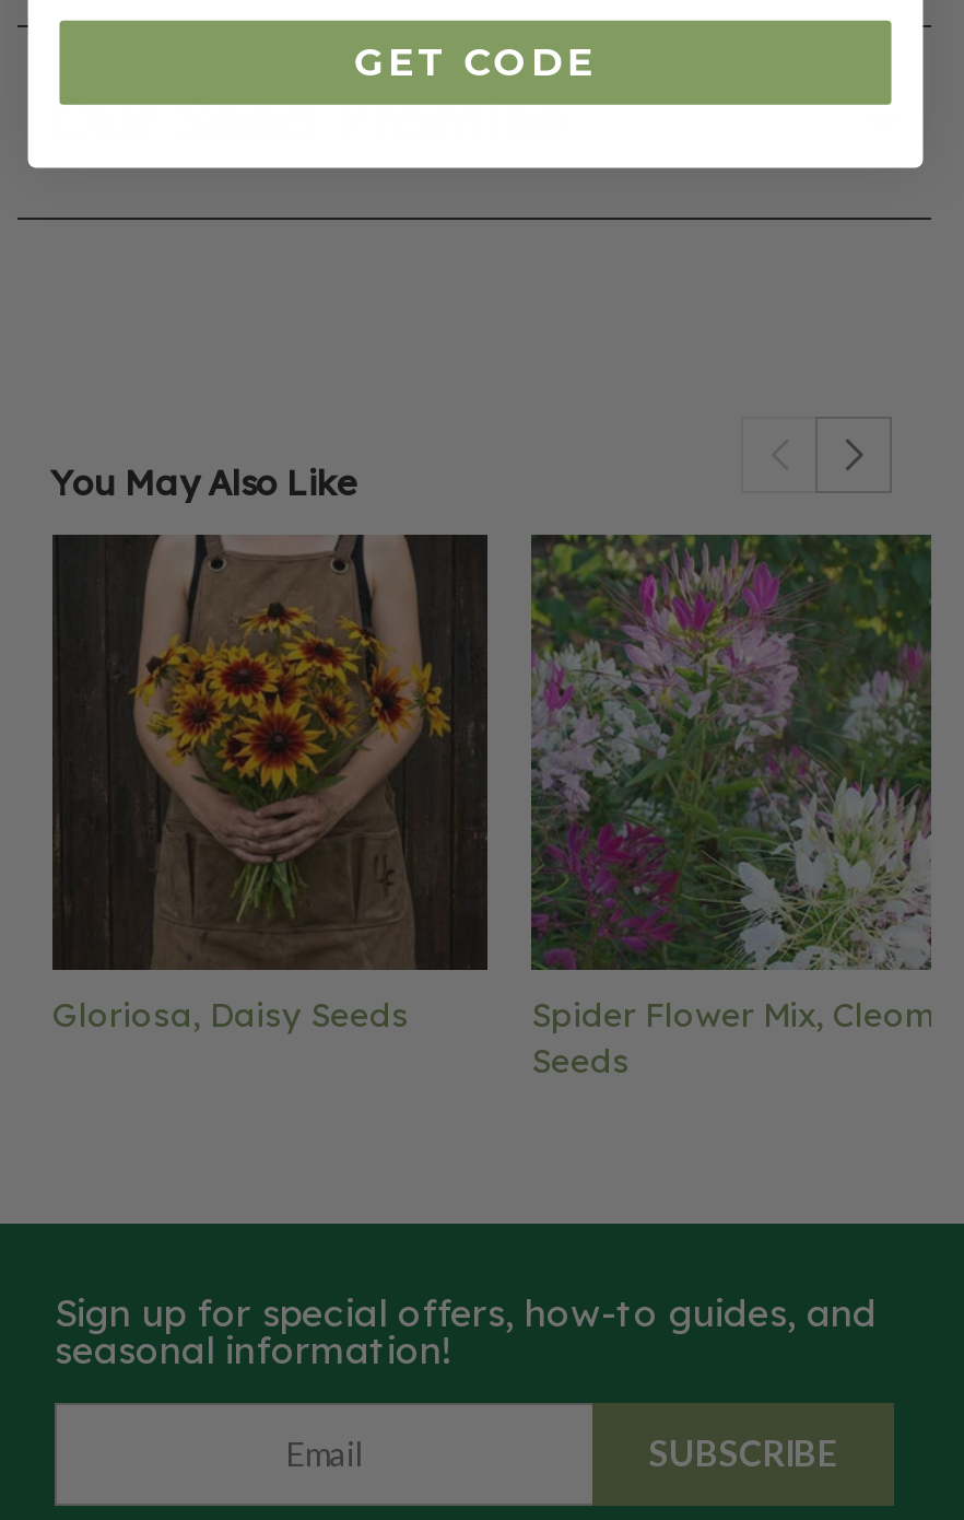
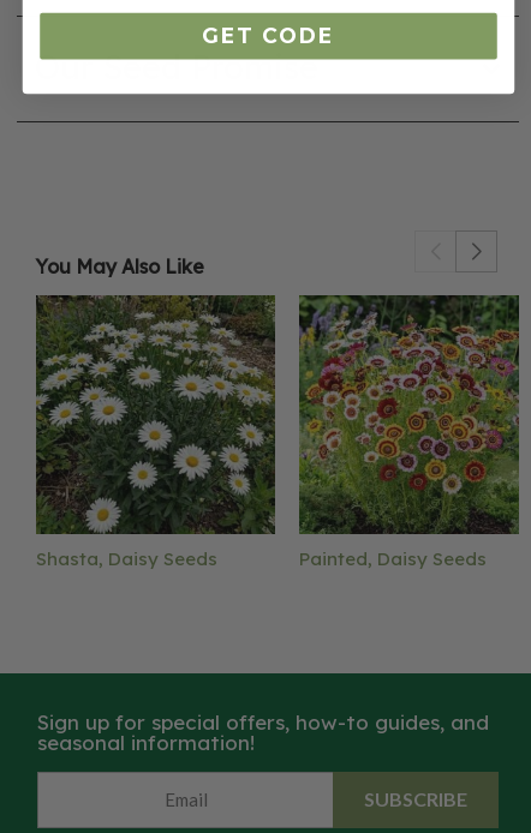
[52,537,955,1081] [image] | Gloriosa, Daisy Seeds | Spider Flower Mix, Cleome | Seeds -> [36,295,487,570] [image] | Shasta, Daisy Seeds | Painted, Daisy Seeds
[531,537,929,968] [image] -> [299,295,519,534] [image]

